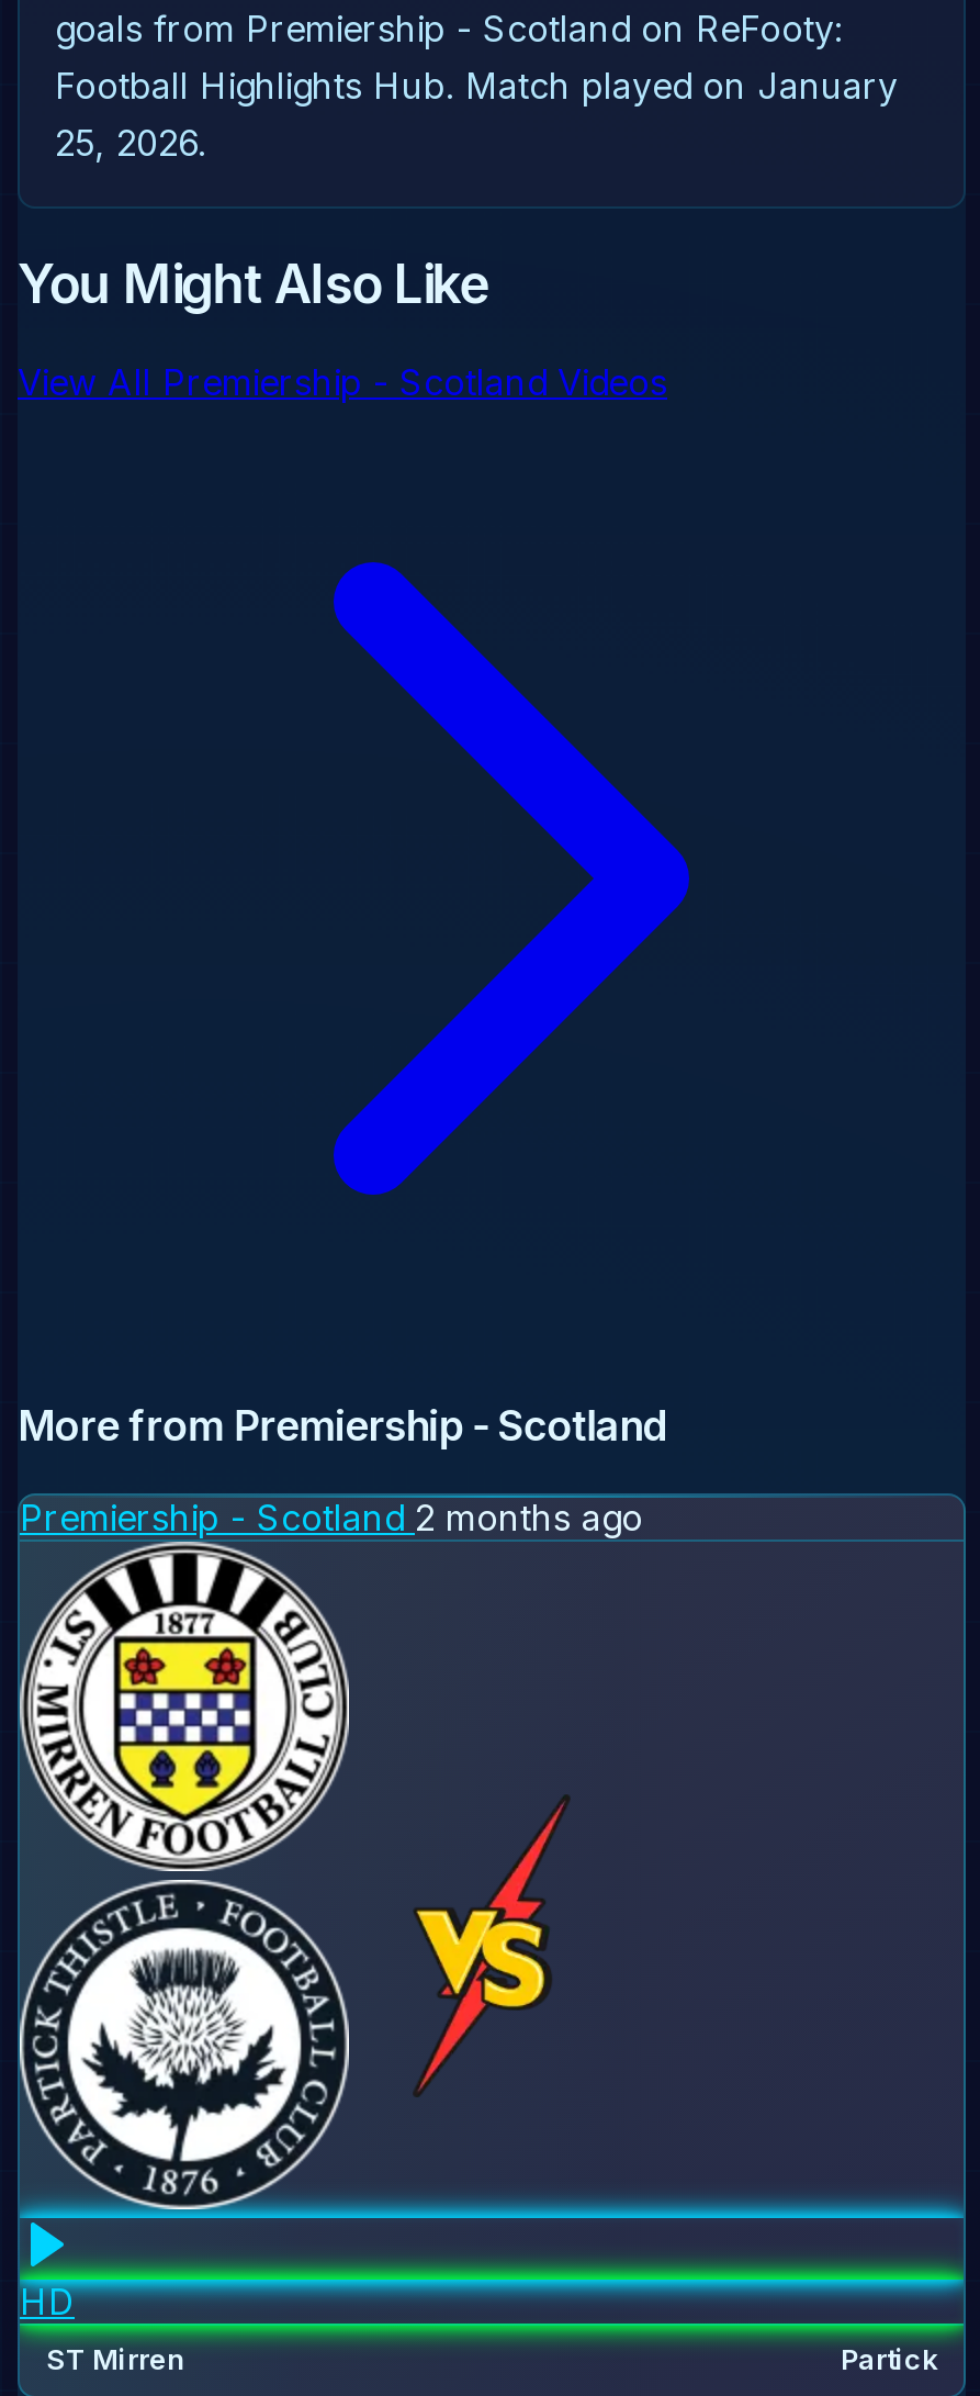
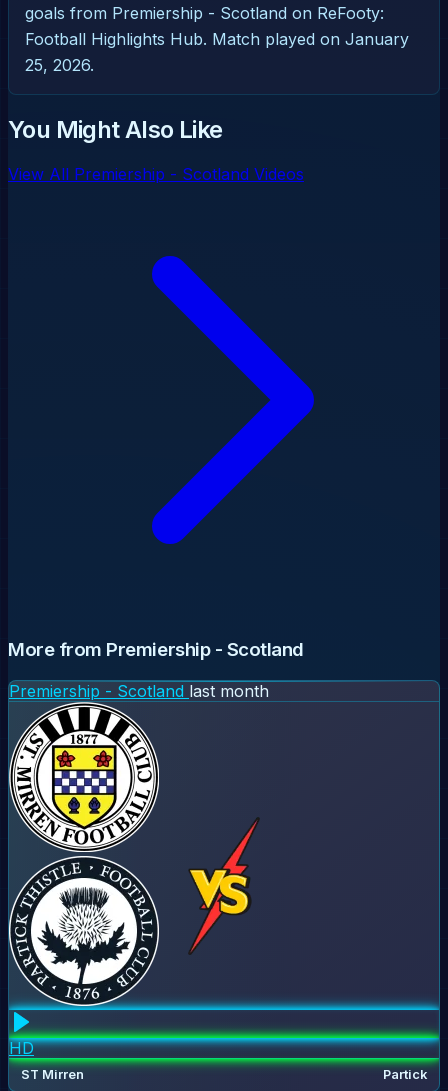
[20,1496,643,1540] Premiership - Scotland 2 months ago -> [9,681,269,701] Premiership - Scotland last month

